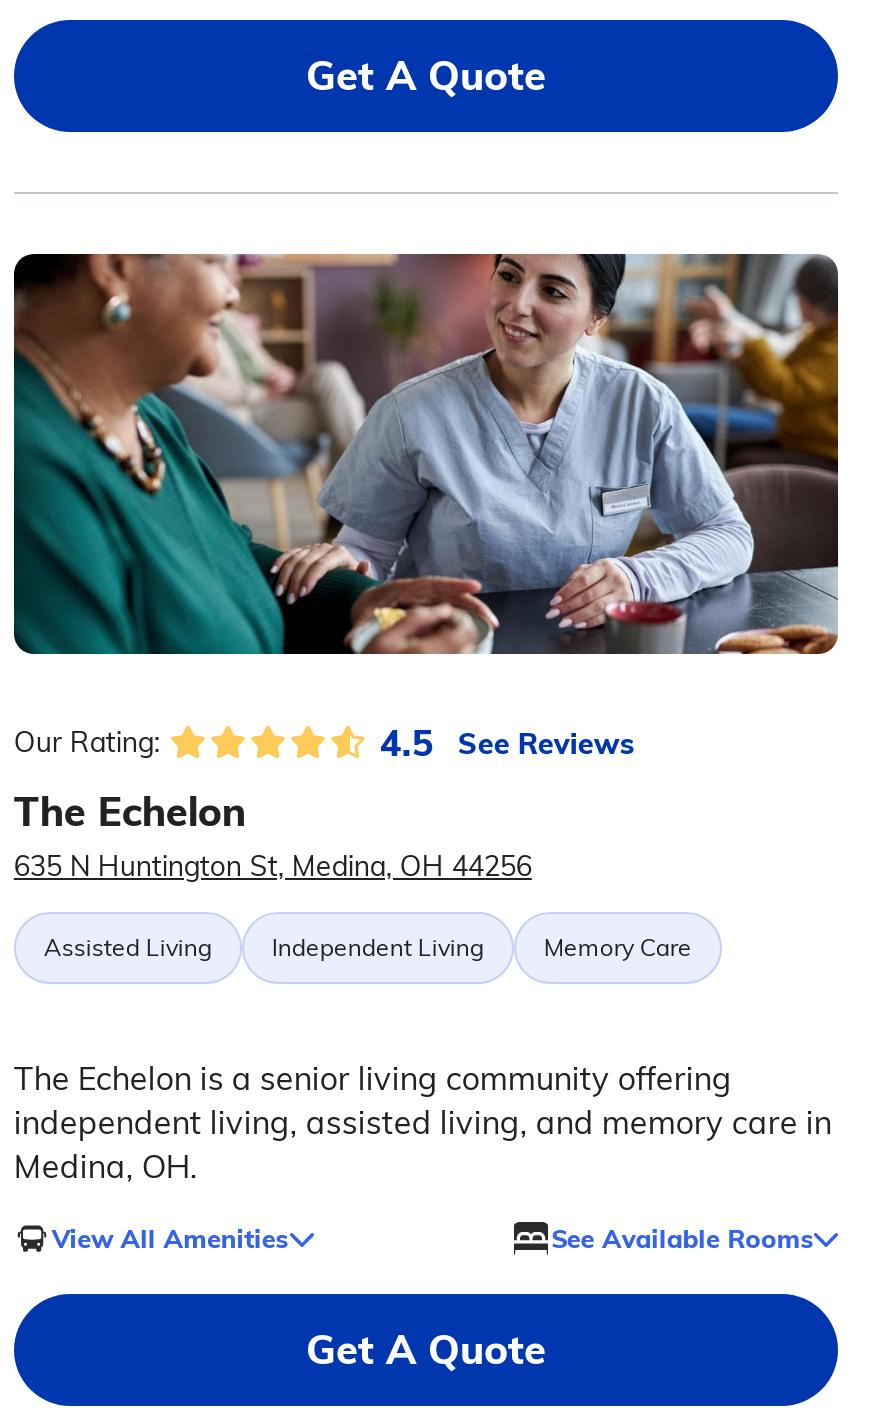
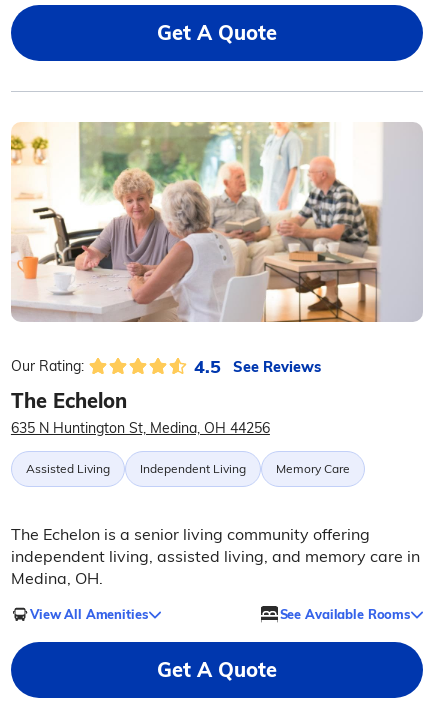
[12,252,840,656] [image] -> [10,121,423,323] [image]

